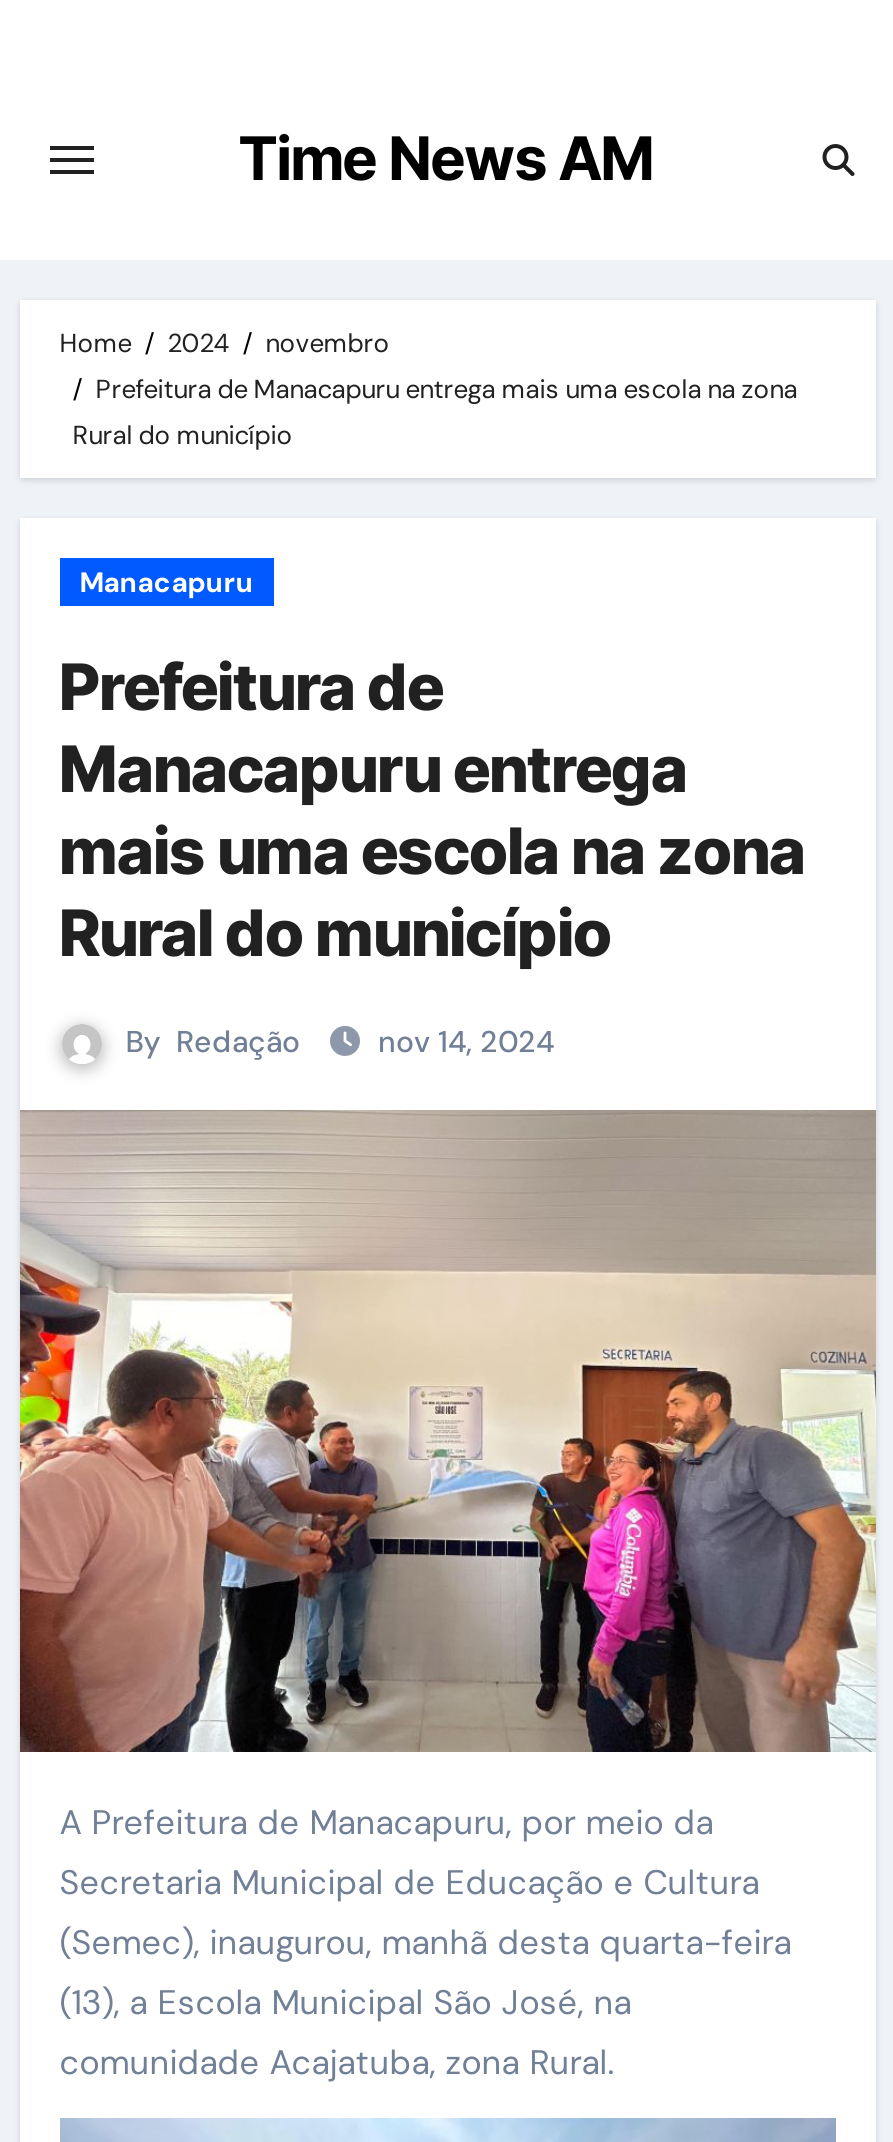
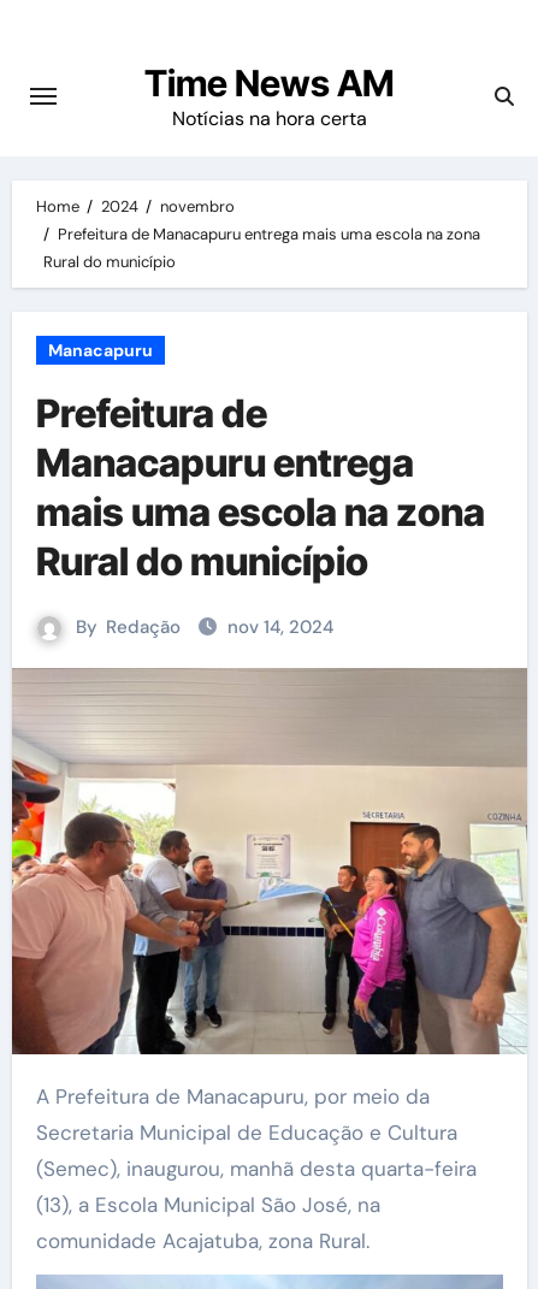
none -> [172,106,366,131] Notícias na hora certa

